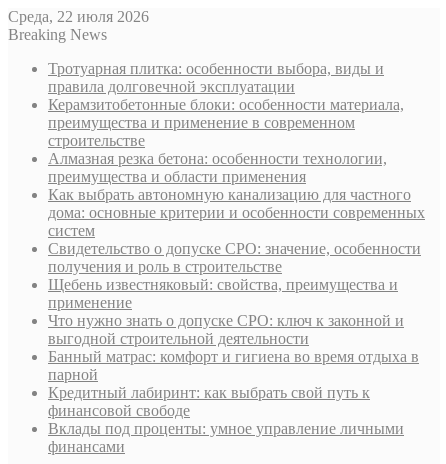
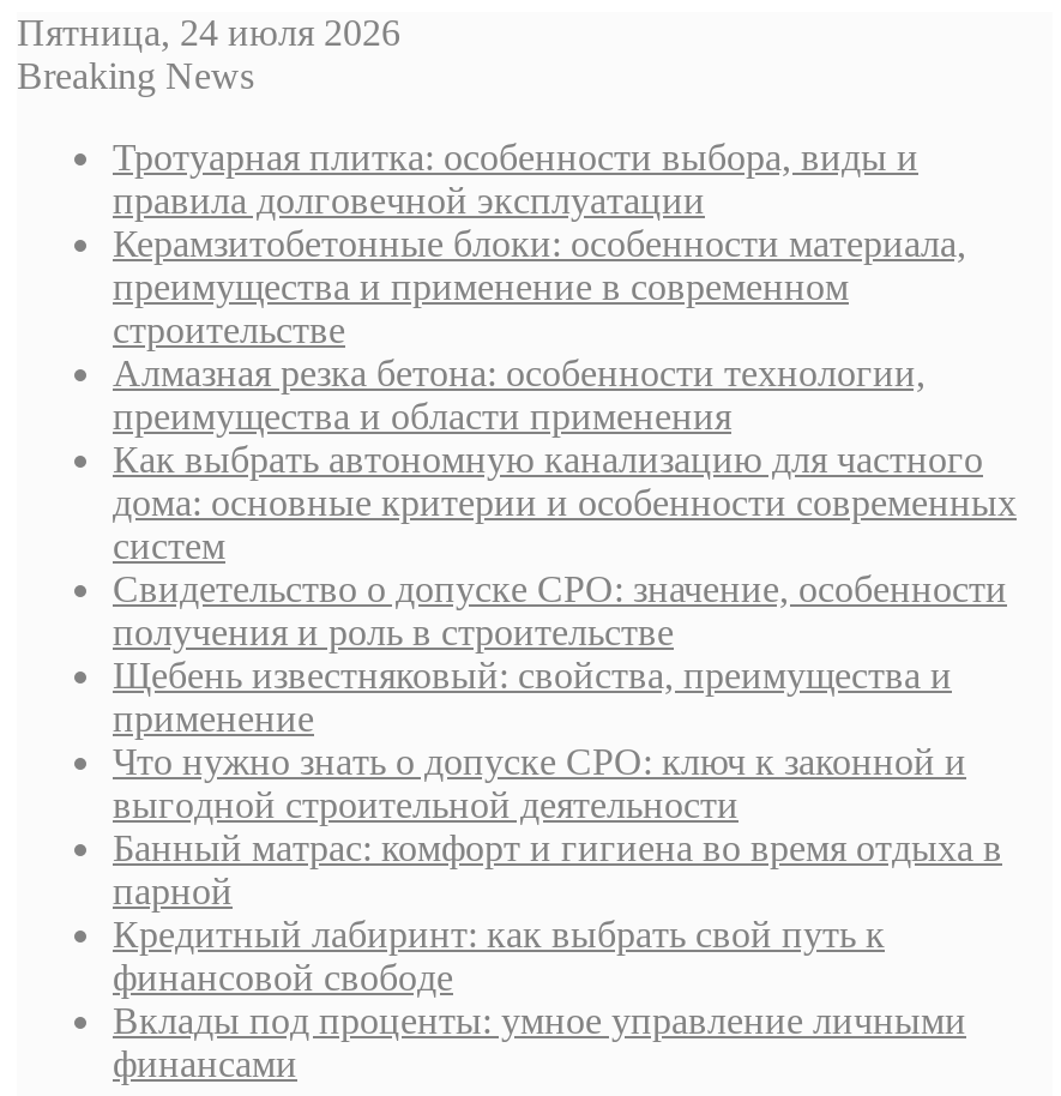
[8,8,149,25] Среда, 22 июля 2026 -> [17,12,400,53] Пятница, 24 июля 2026

